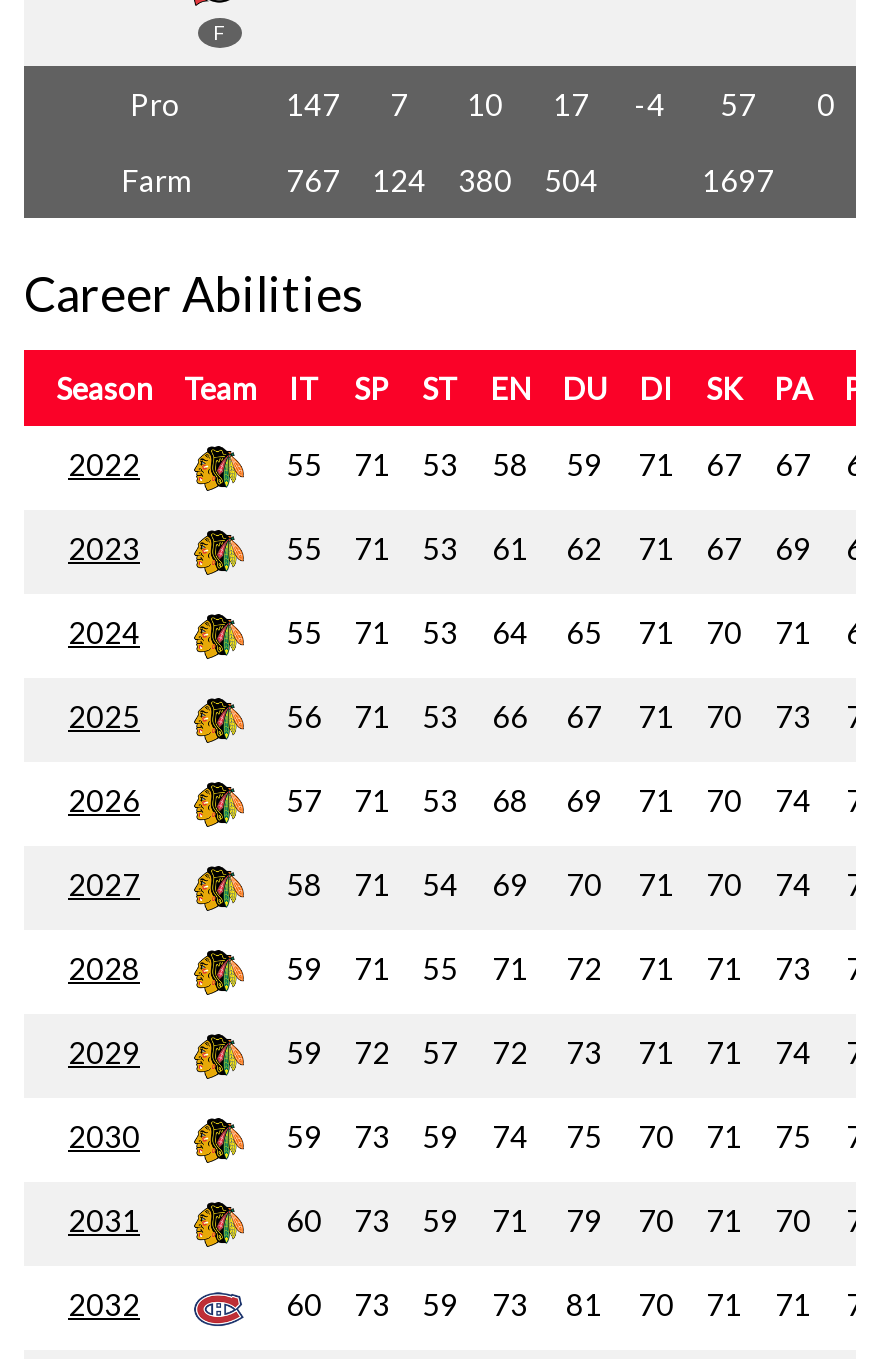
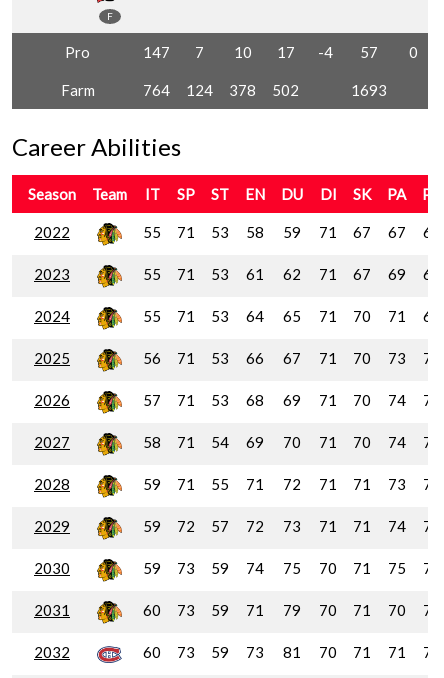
[286,162,340,198] 767 -> [143,81,170,99] 764
[458,162,512,198] 380 -> [229,81,256,99] 378
[544,162,598,198] 504 -> [272,81,299,99] 502
[702,162,774,198] 1697 -> [351,81,387,99] 1693

